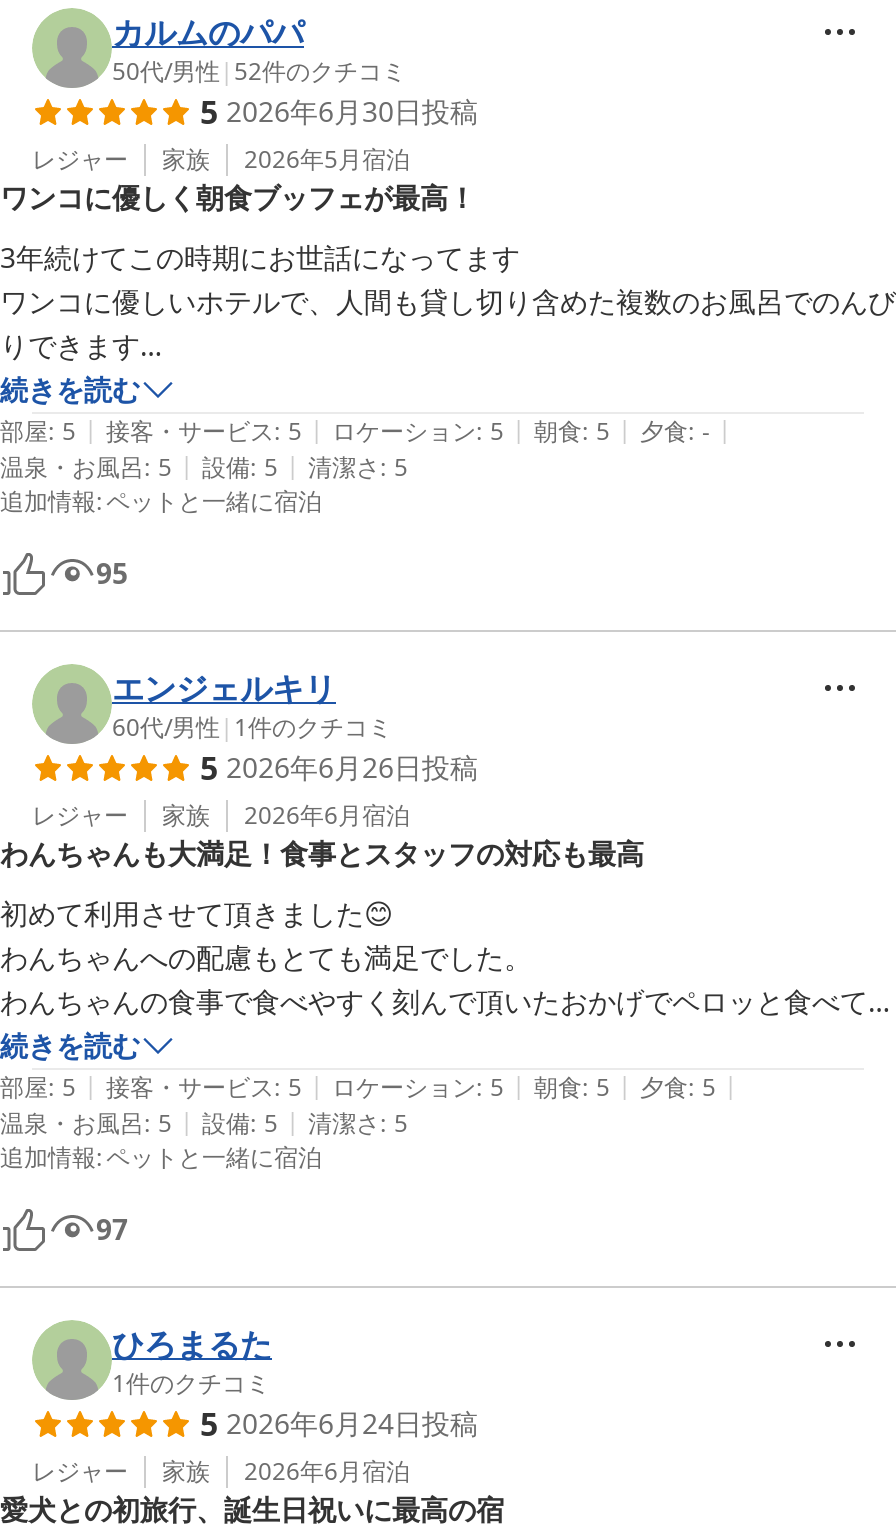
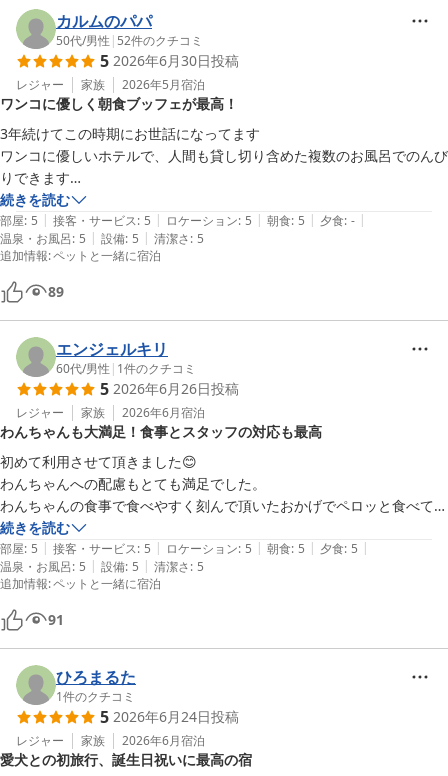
[96,554,128,592] 95 -> [48,282,64,301] 89
[96,1210,128,1248] 97 -> [48,610,64,629] 91

